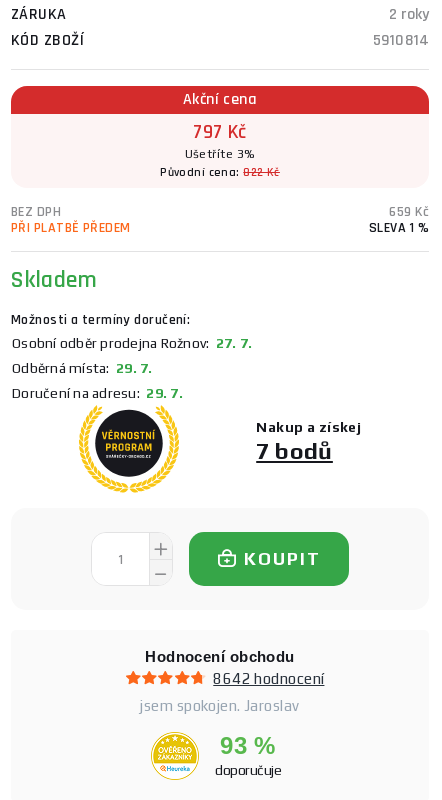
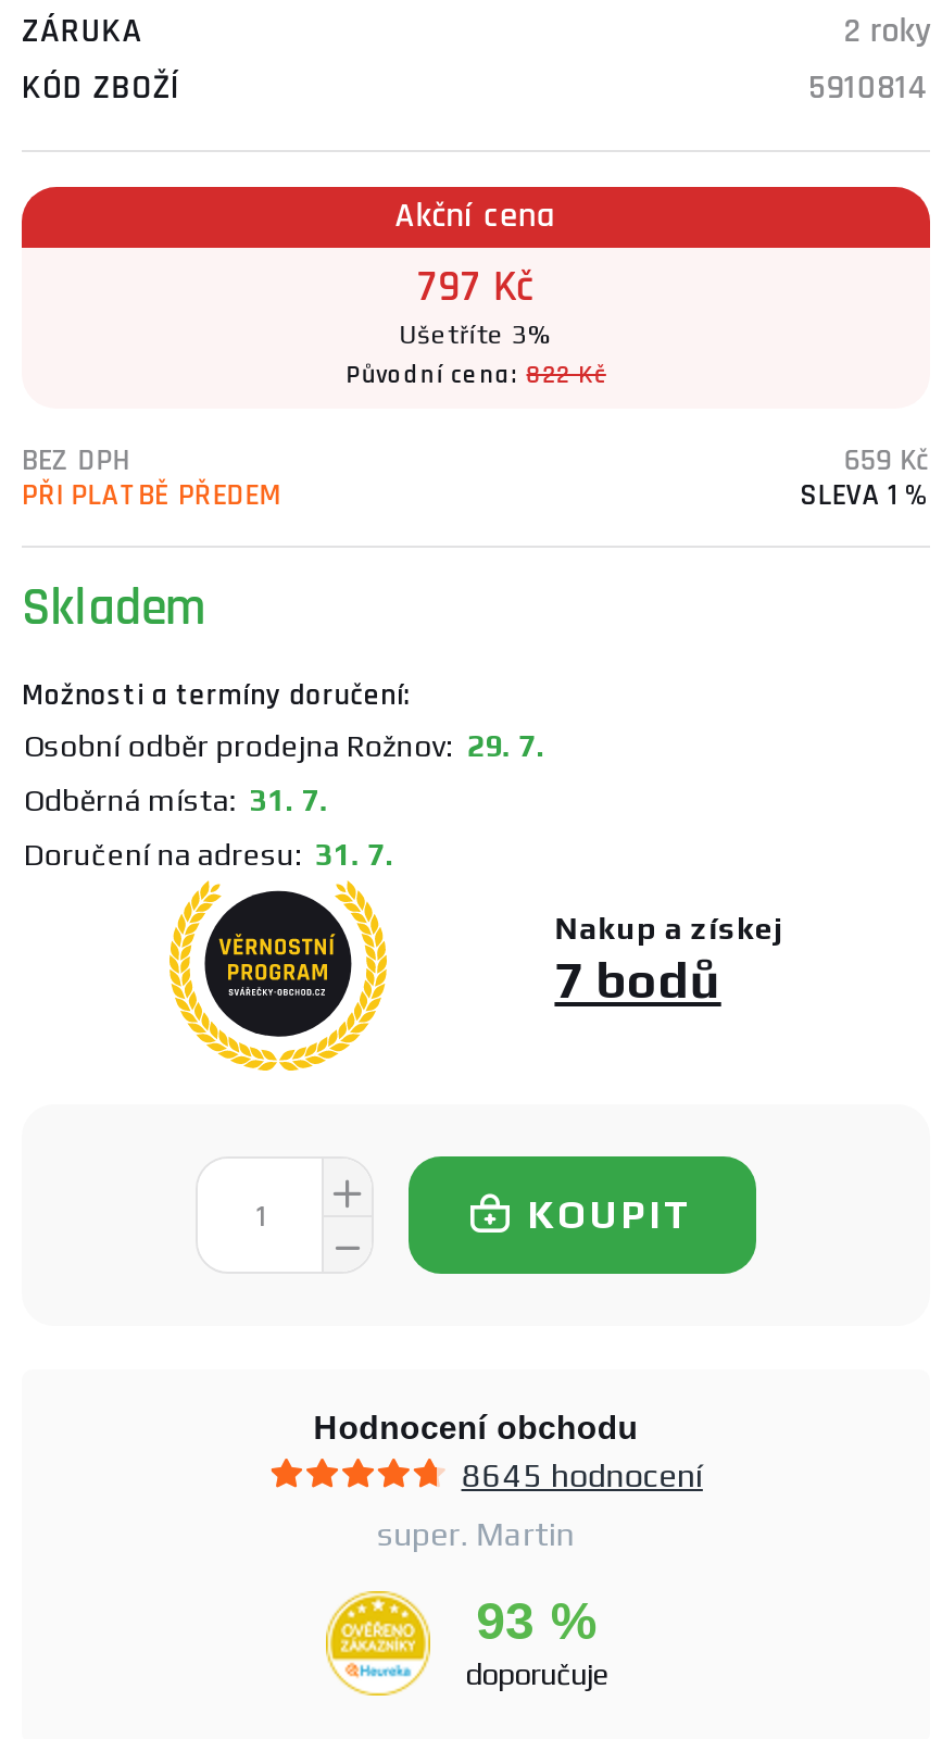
[12,334,252,350] Osobní odběr prodejna Rožnov: 27. 7. -> [24,727,546,762] Osobní odběr prodejna Rožnov: 29. 7.
[12,359,159,375] Odběrná místa: 29. 7. -> [24,781,343,816] Odběrná místa: 31. 7.
[12,384,189,400] Doručení na adresu: 29. 7. -> [24,836,409,871] Doručení na adresu: 31. 7.
[213,670,324,687] 8642 hodnocení -> [461,1456,703,1493] 8645 hodnocení
[140,697,300,714] jsem spokojen. Jaroslav -> [377,1515,575,1552] super. Martin

